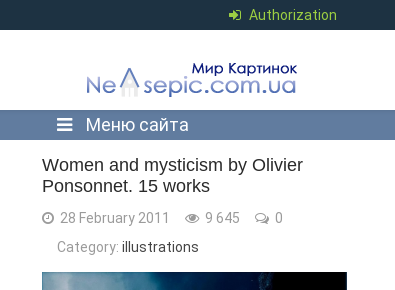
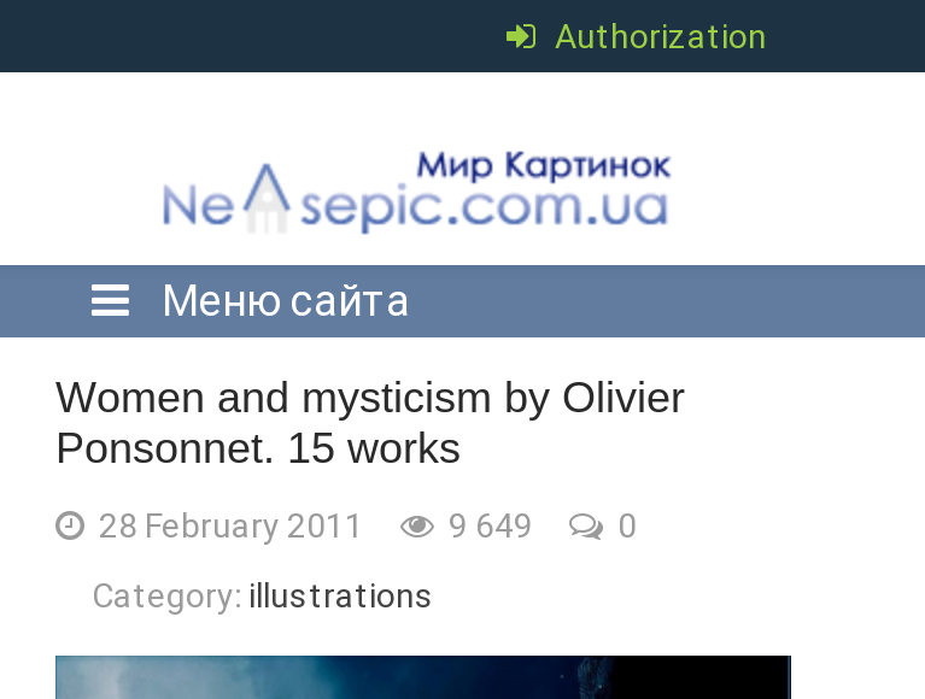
[57,210,283,226] 28 February 2011 9 645 0 -> [92,506,637,545] 28 February 2011 9 649 0

